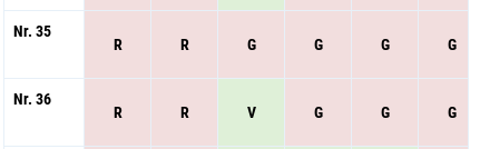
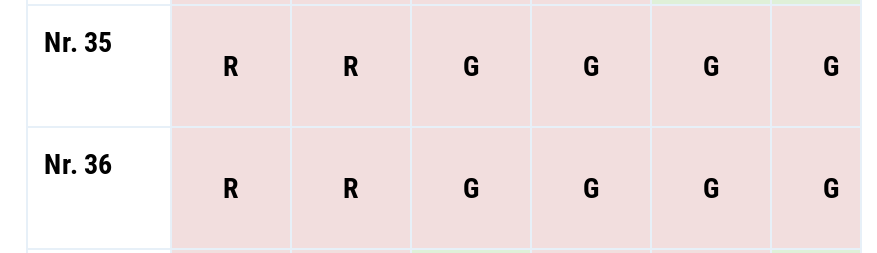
[247,104,256,122] V -> [463,173,479,205] G

